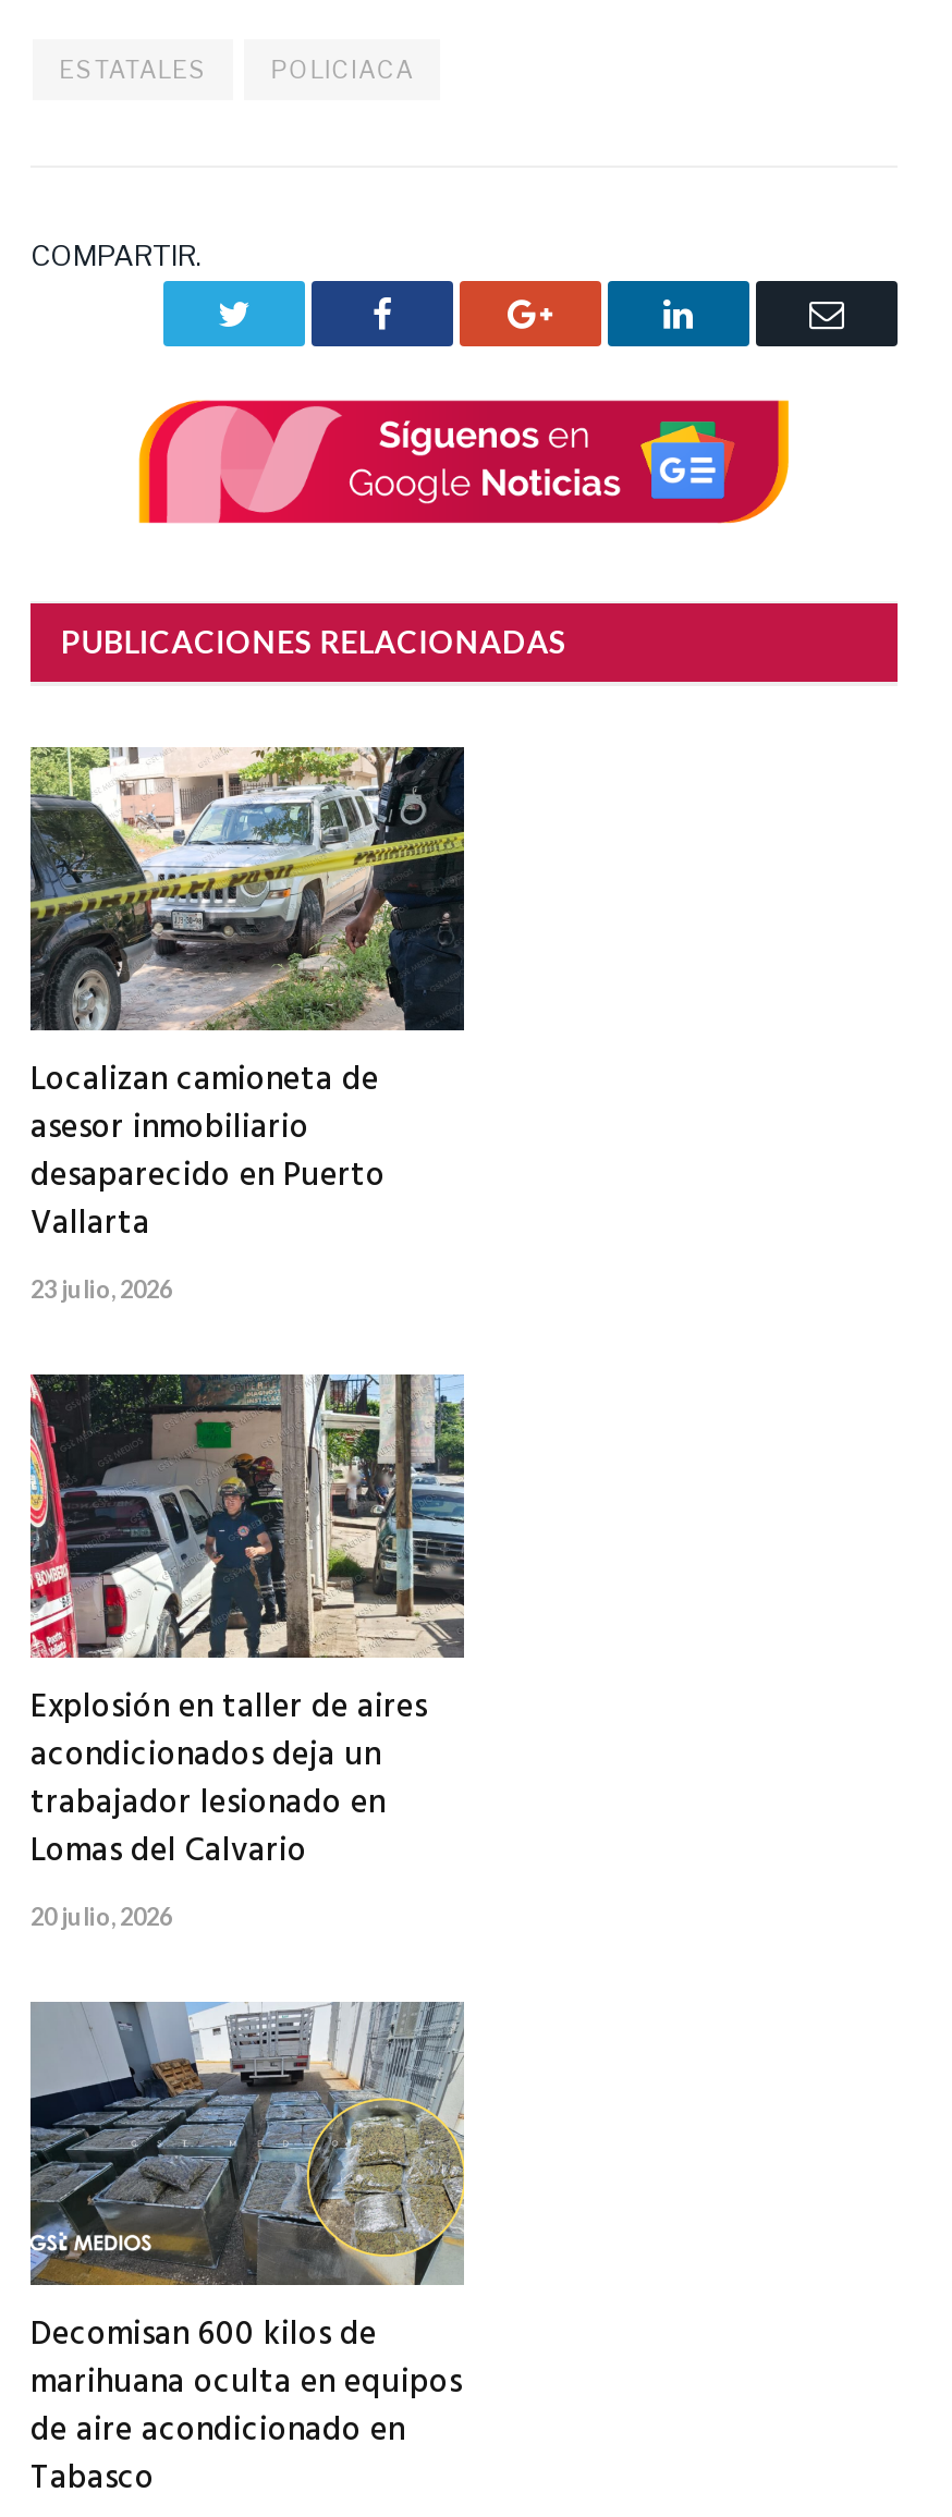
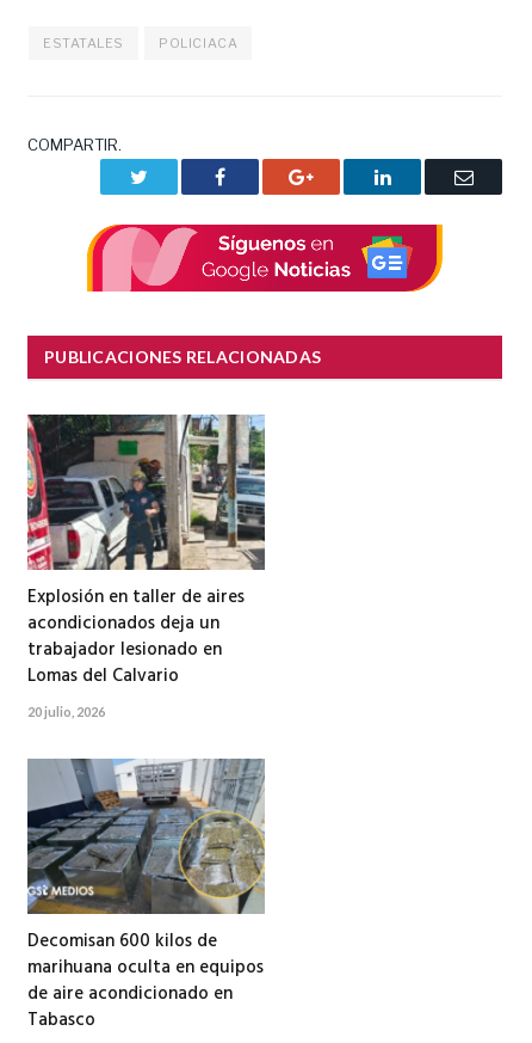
[28,745,466,1303] [image] | Localizan camioneta de | asesor inmobiliario | desaparecido en Puerto | Vallarta | 23 julio, 2026 -> none

